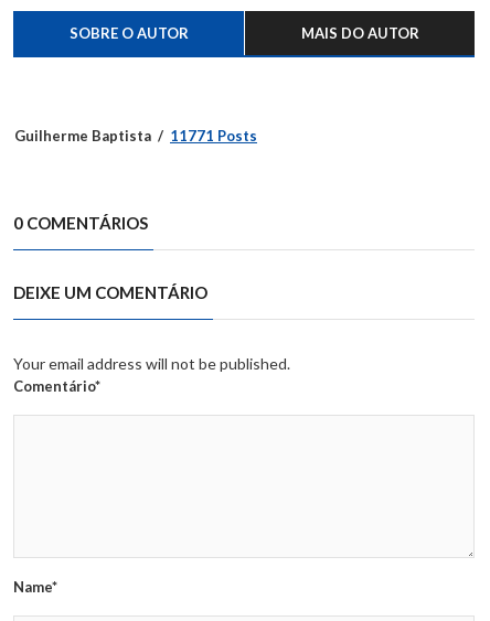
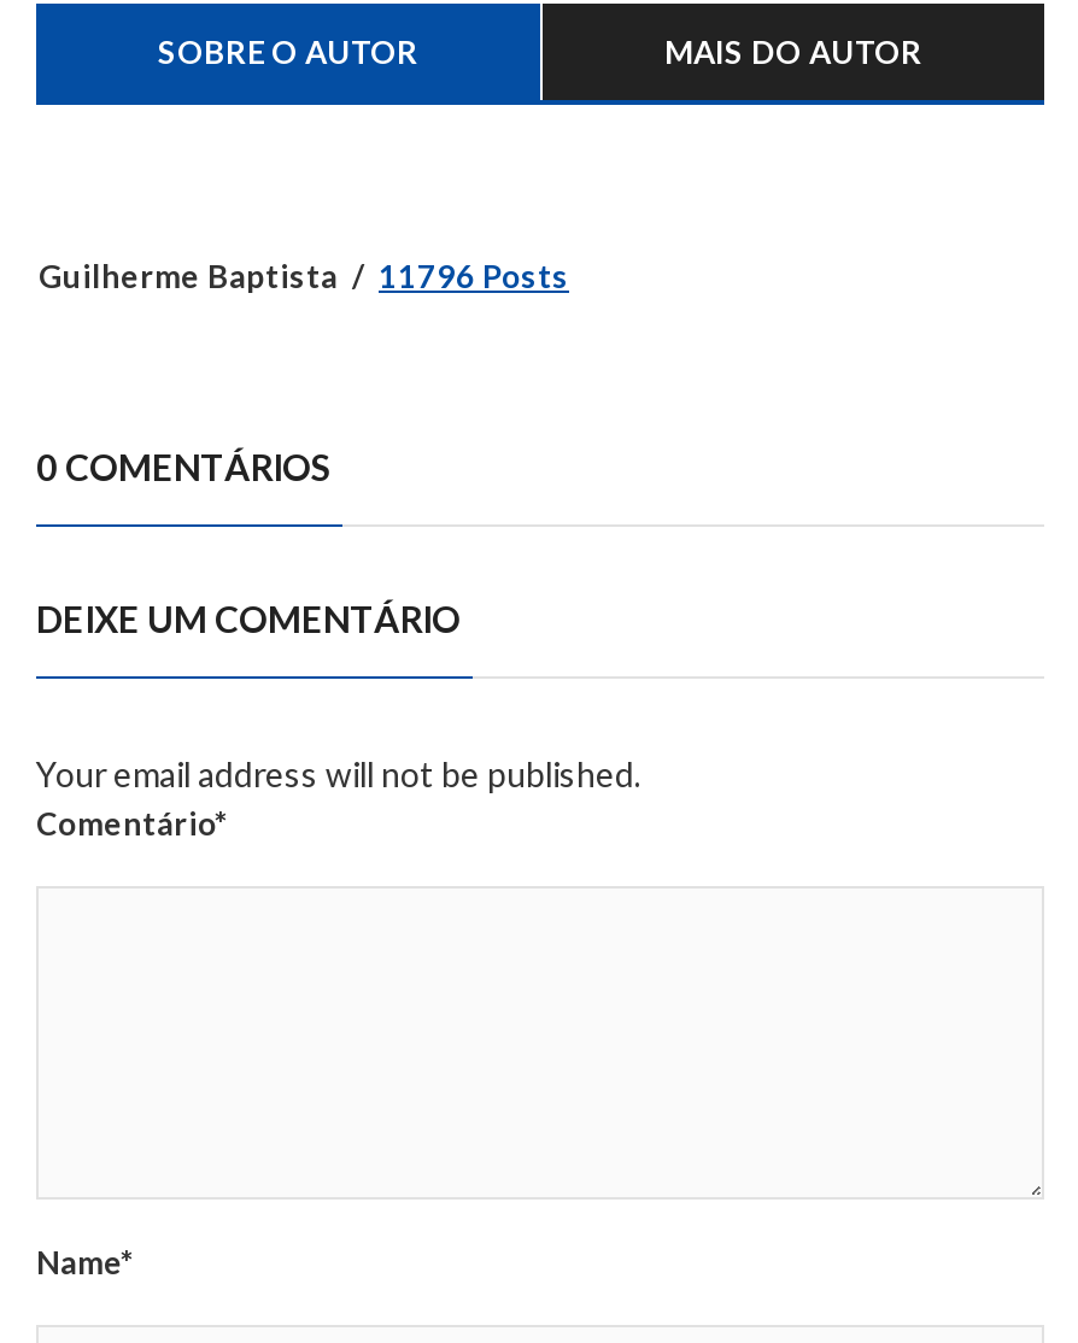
[14,127,257,144] Guilherme Baptista 11771 Posts -> [39,257,569,295] Guilherme Baptista 11796 Posts

